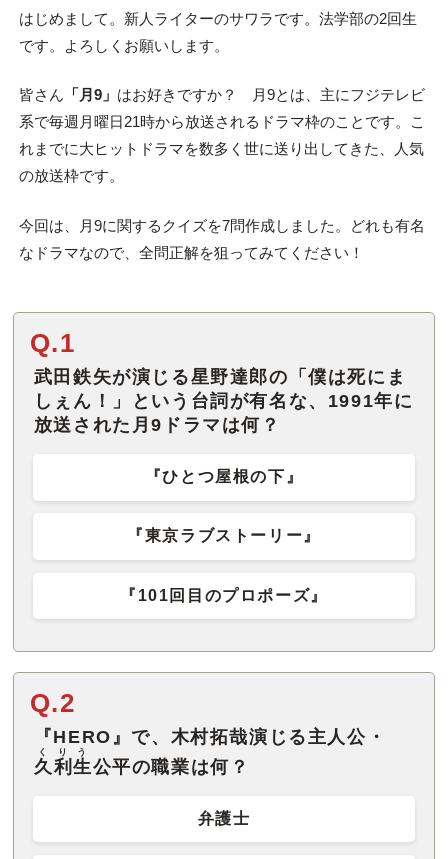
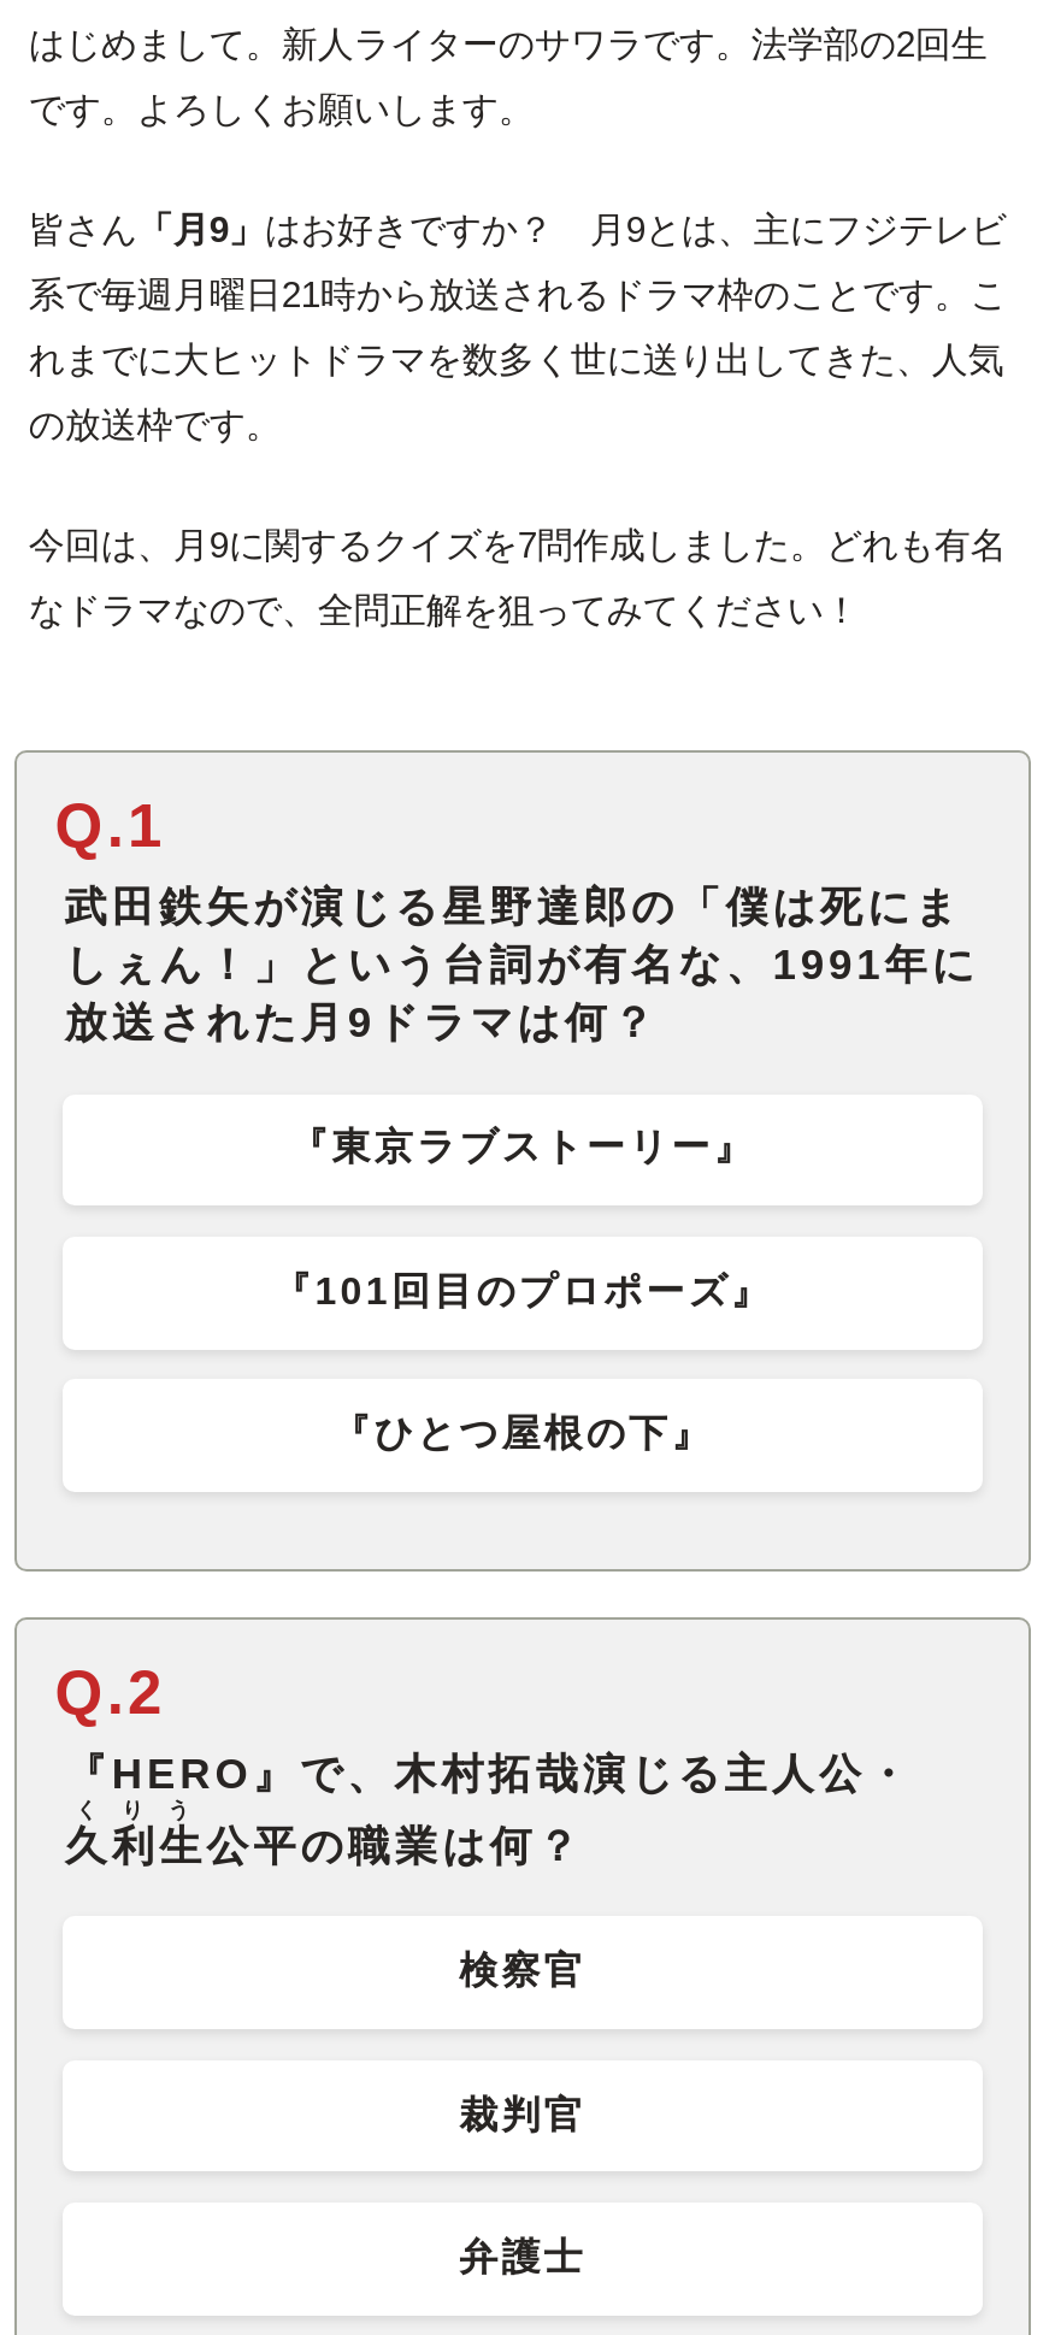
moved [145,468,303,485] -> [332,1413,713,1454]: 『ひとつ屋根の下』
moved [120,527,328,604] -> [272,1127,773,1311]: 『東京ラブストーリー』 | 『101回目のプロポーズ』
none -> [459,1950,586,2134] 検察官 | 裁判官

